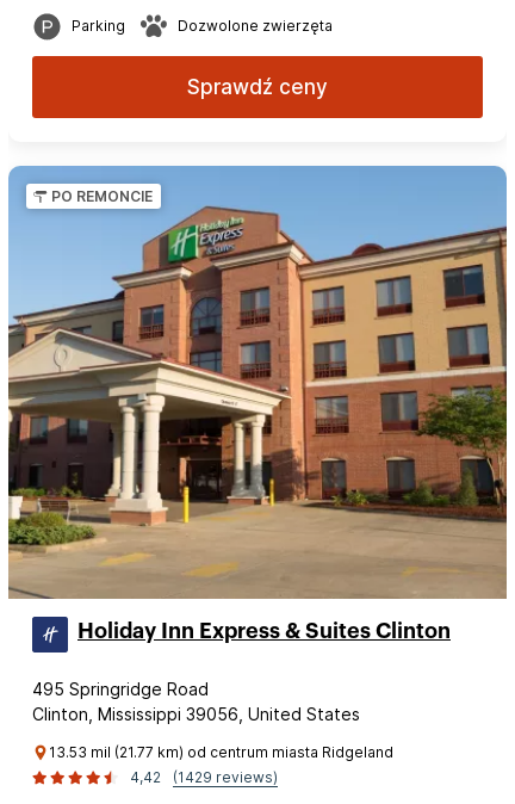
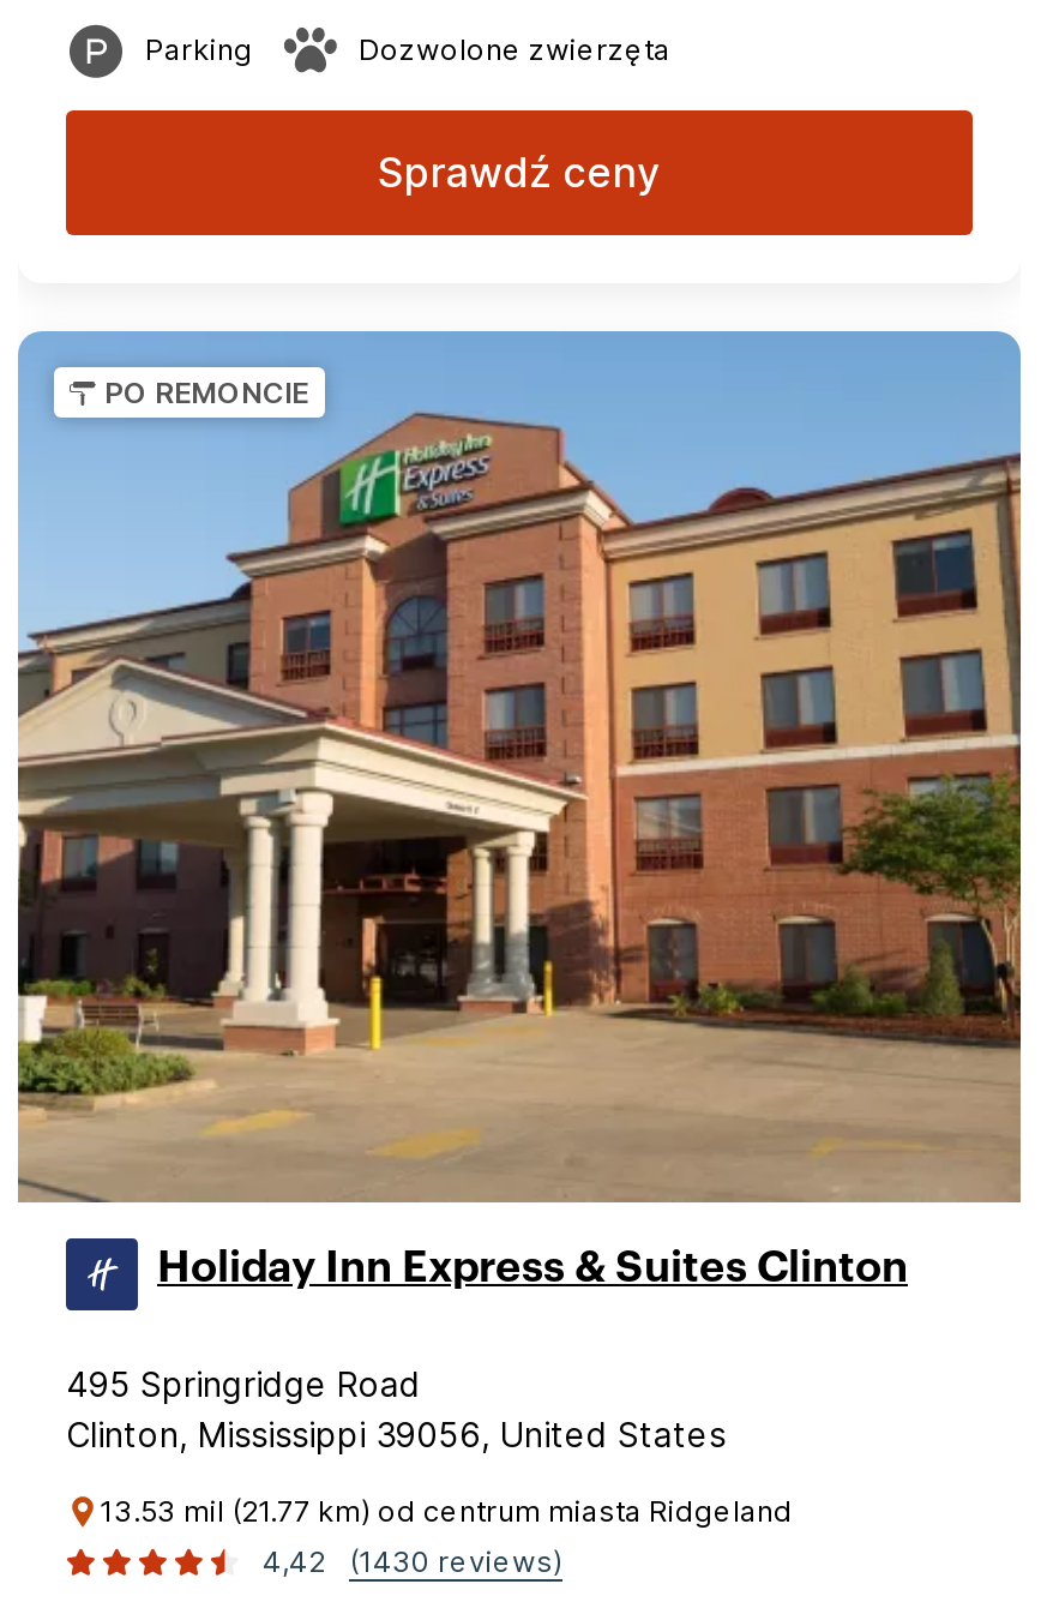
[130,768,278,786] 4,42 (1429 reviews) -> [263,1543,562,1579] 4,42 (1430 reviews)

